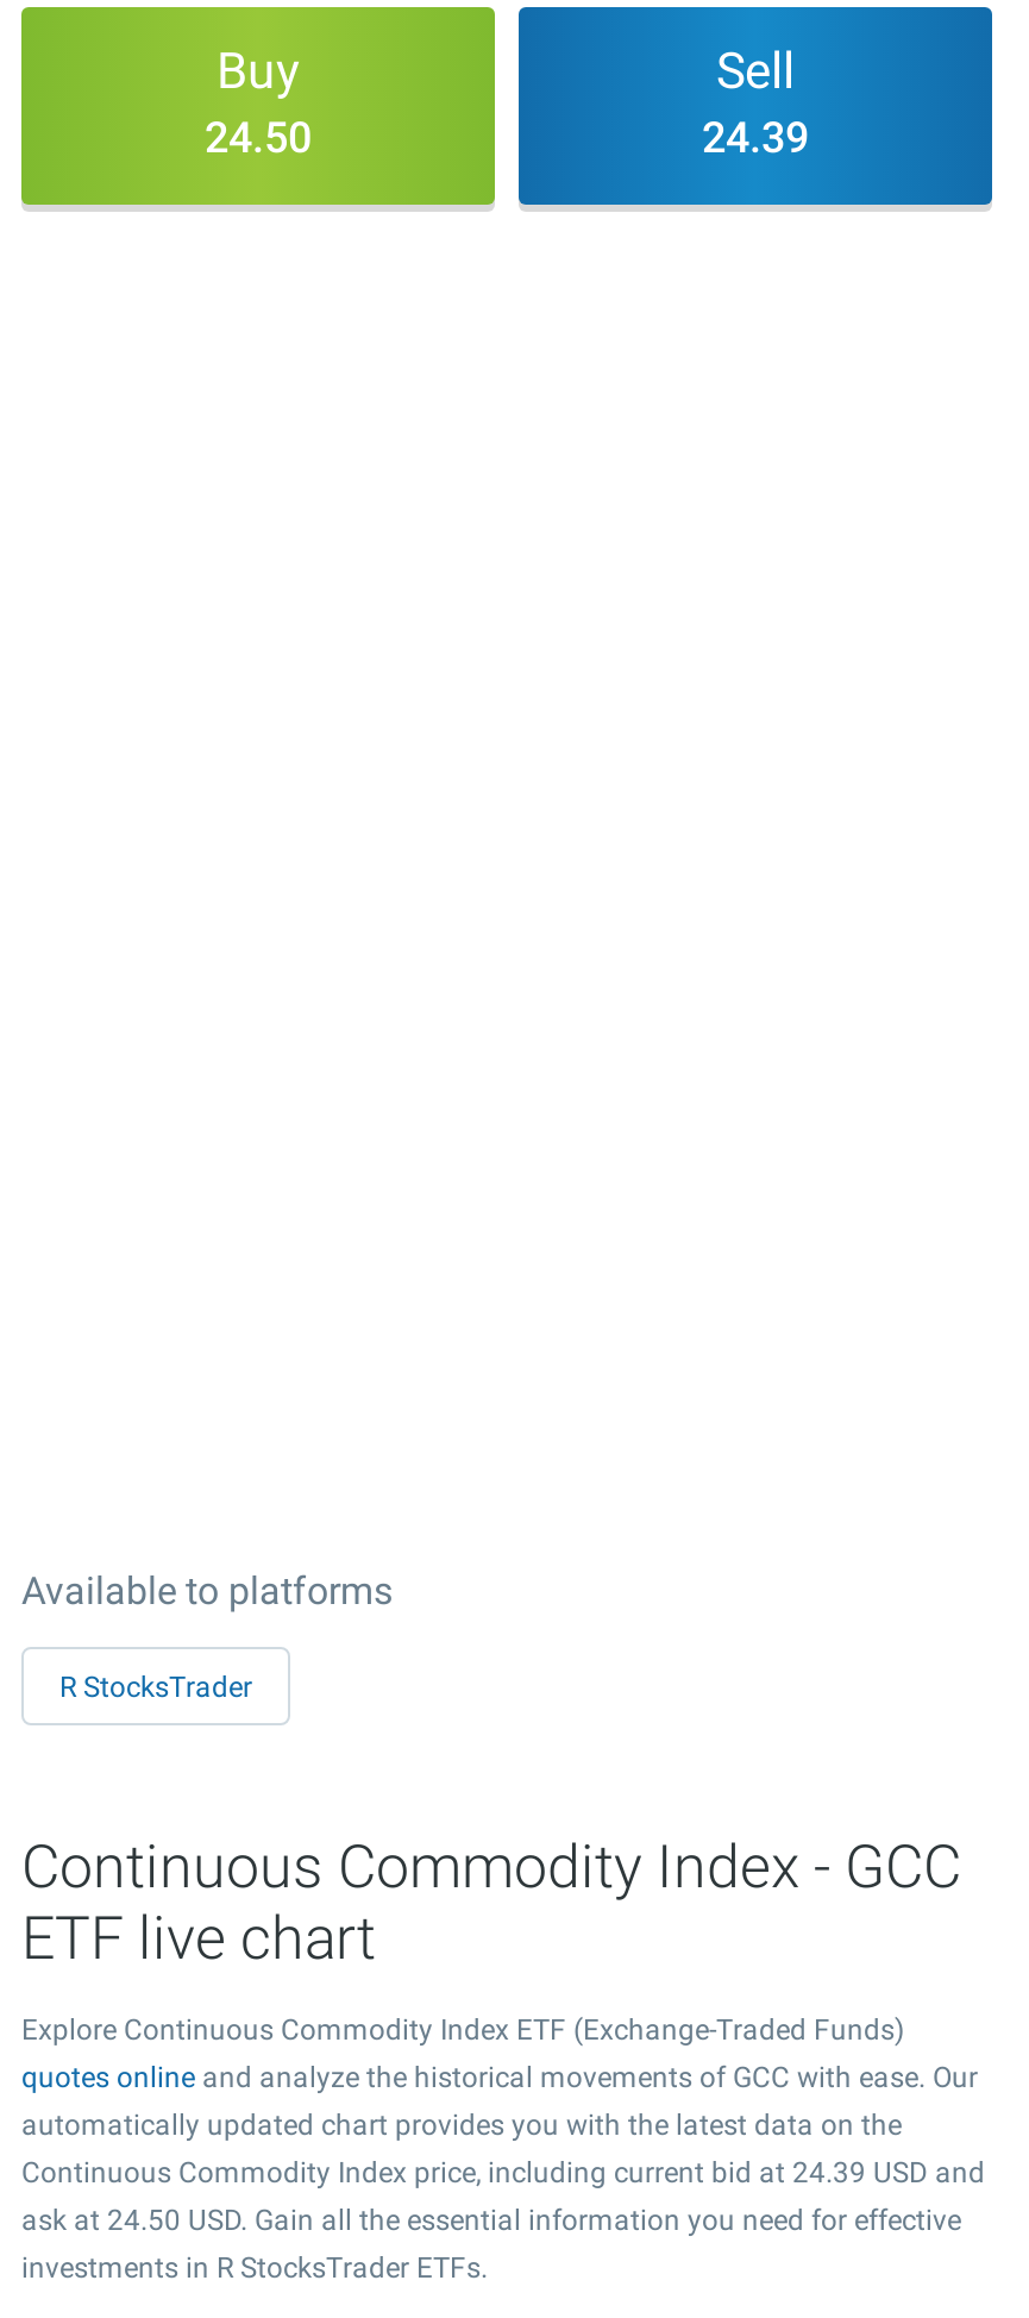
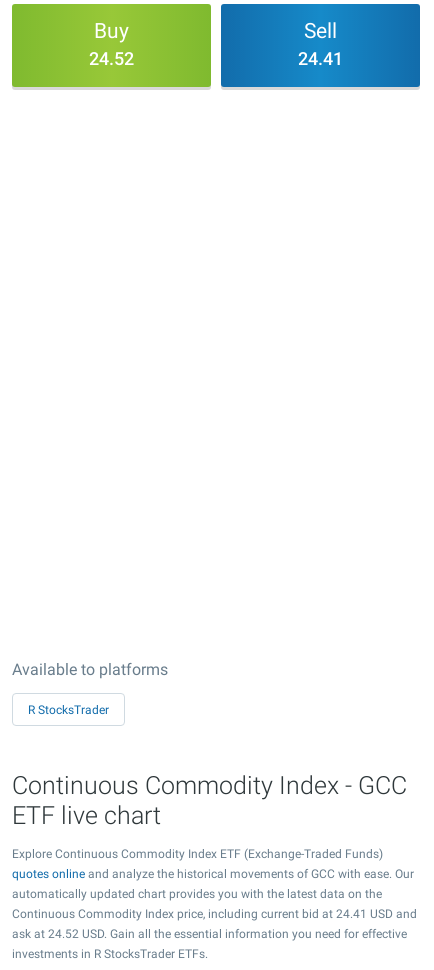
[205,112,312,162] 24.50 -> [89,48,134,69] 24.52
[702,112,809,162] 24.39 -> [298,48,343,69] 24.41
[21,2156,985,2189] Continuous Commodity Index price, including current bid at 24.39 USD and -> [12,907,417,921] Continuous Commodity Index price, including current bid at 24.41 USD and
[21,2204,961,2237] ask at 24.50 USD. Gain all the essential information you need for effective -> [12,927,407,941] ask at 24.52 USD. Gain all the essential information you need for effective

